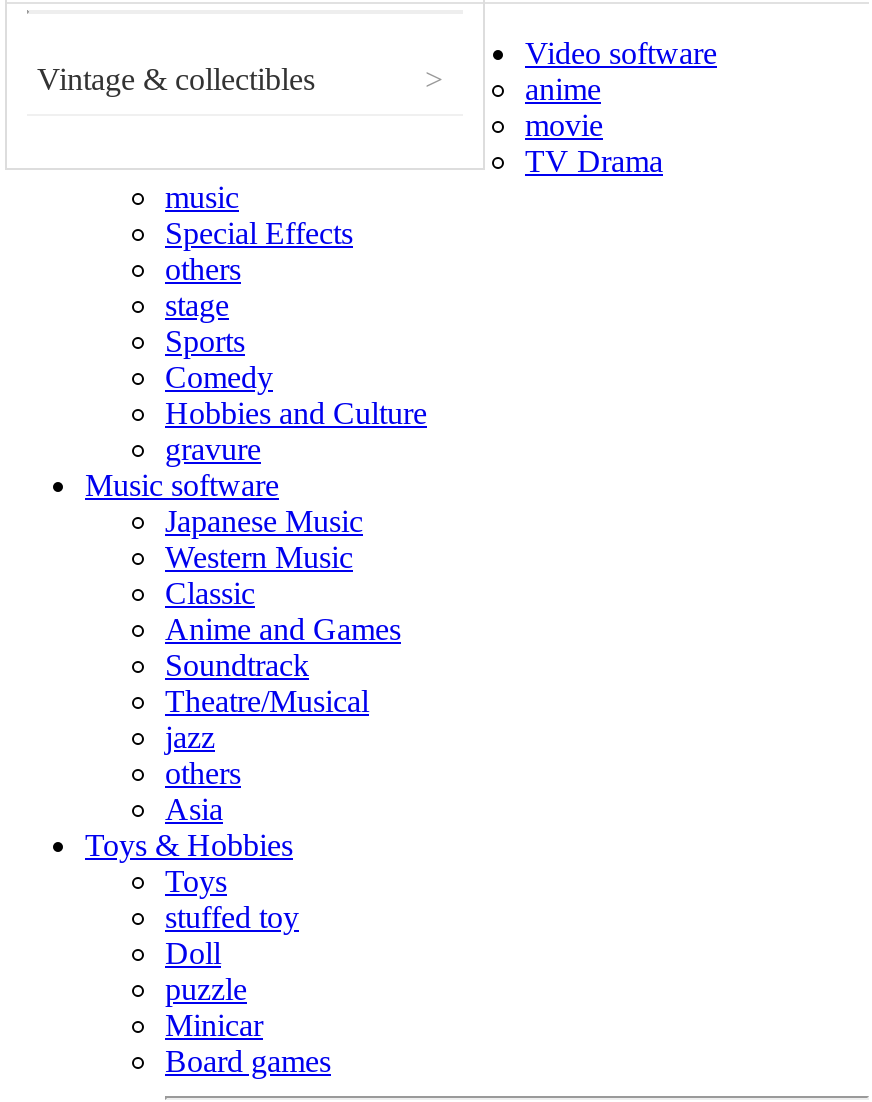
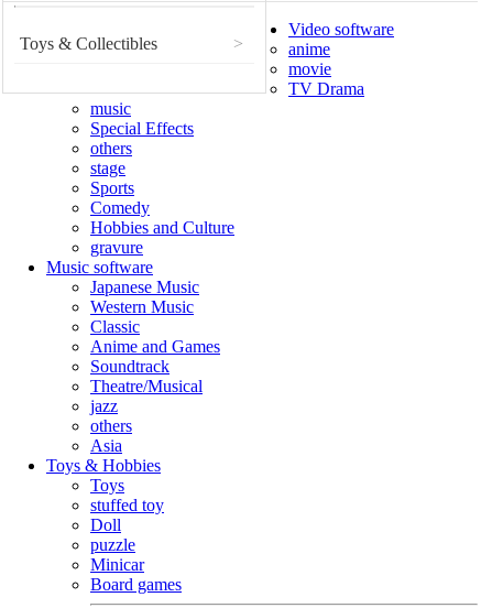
[37,62,315,96] Vintage & collectibles -> [20,34,157,53] Toys & Collectibles

